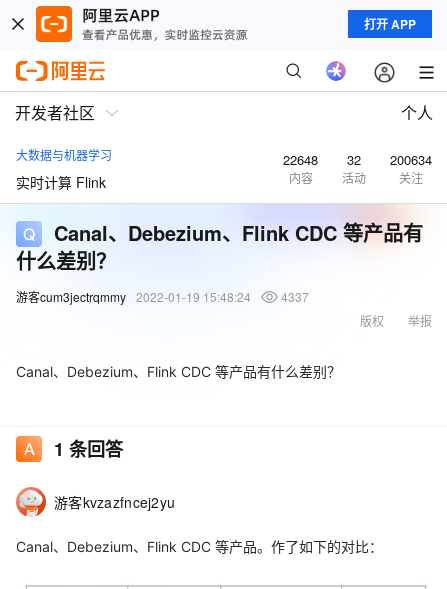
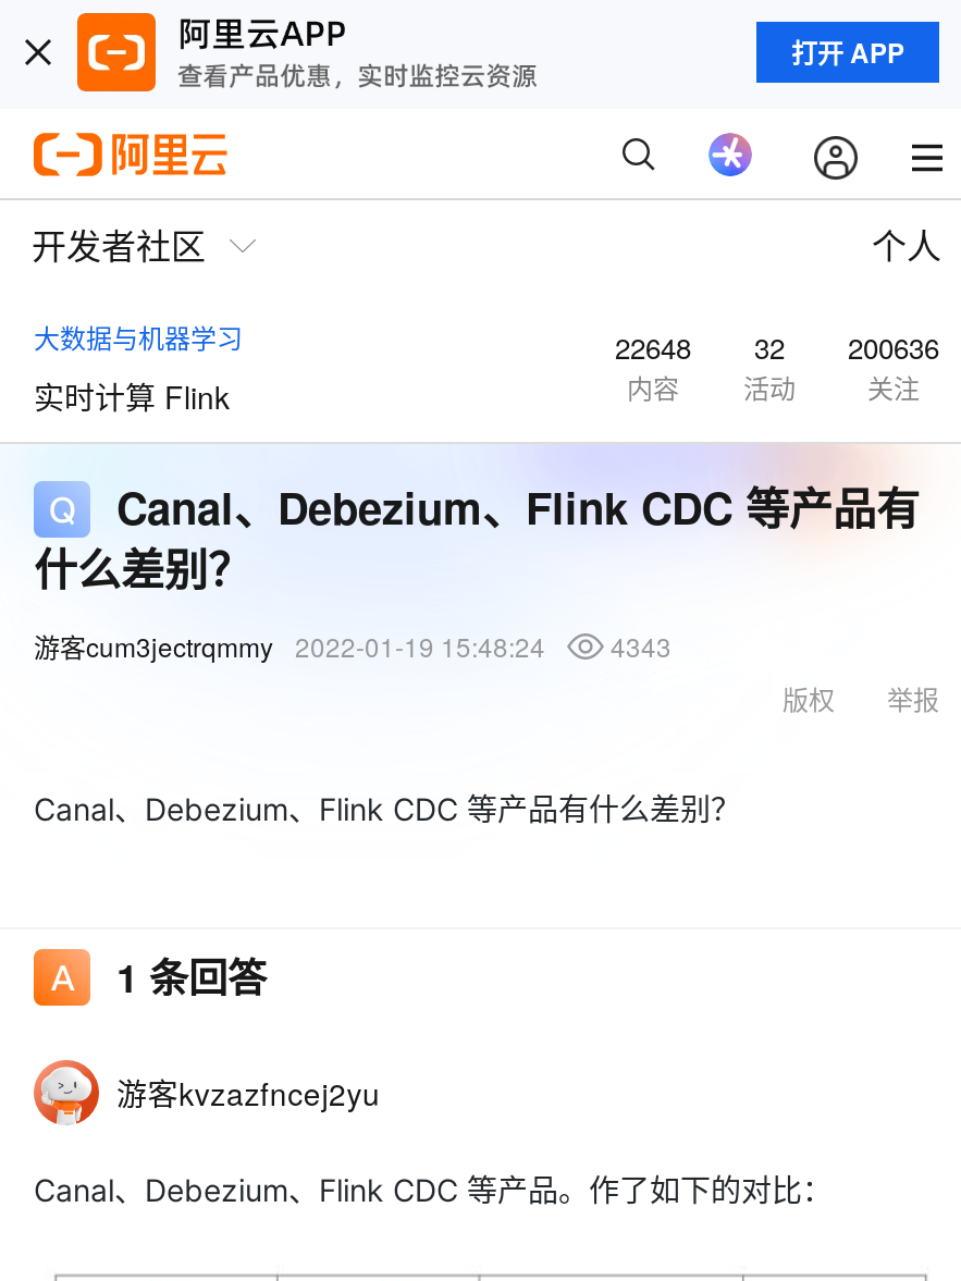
[283,149,432,168] 22648 32 200634 -> [615,325,939,367] 22648 32 200636
[16,288,309,305] 游客cum3jectrqmmy 2022-01-19 15:48:24 4337 -> [34,627,672,664] 游客cum3jectrqmmy 2022-01-19 15:48:24 4343

